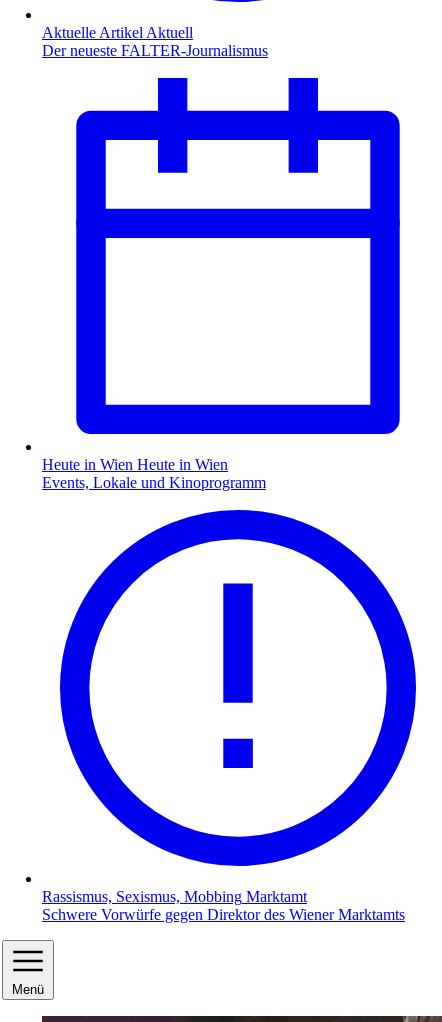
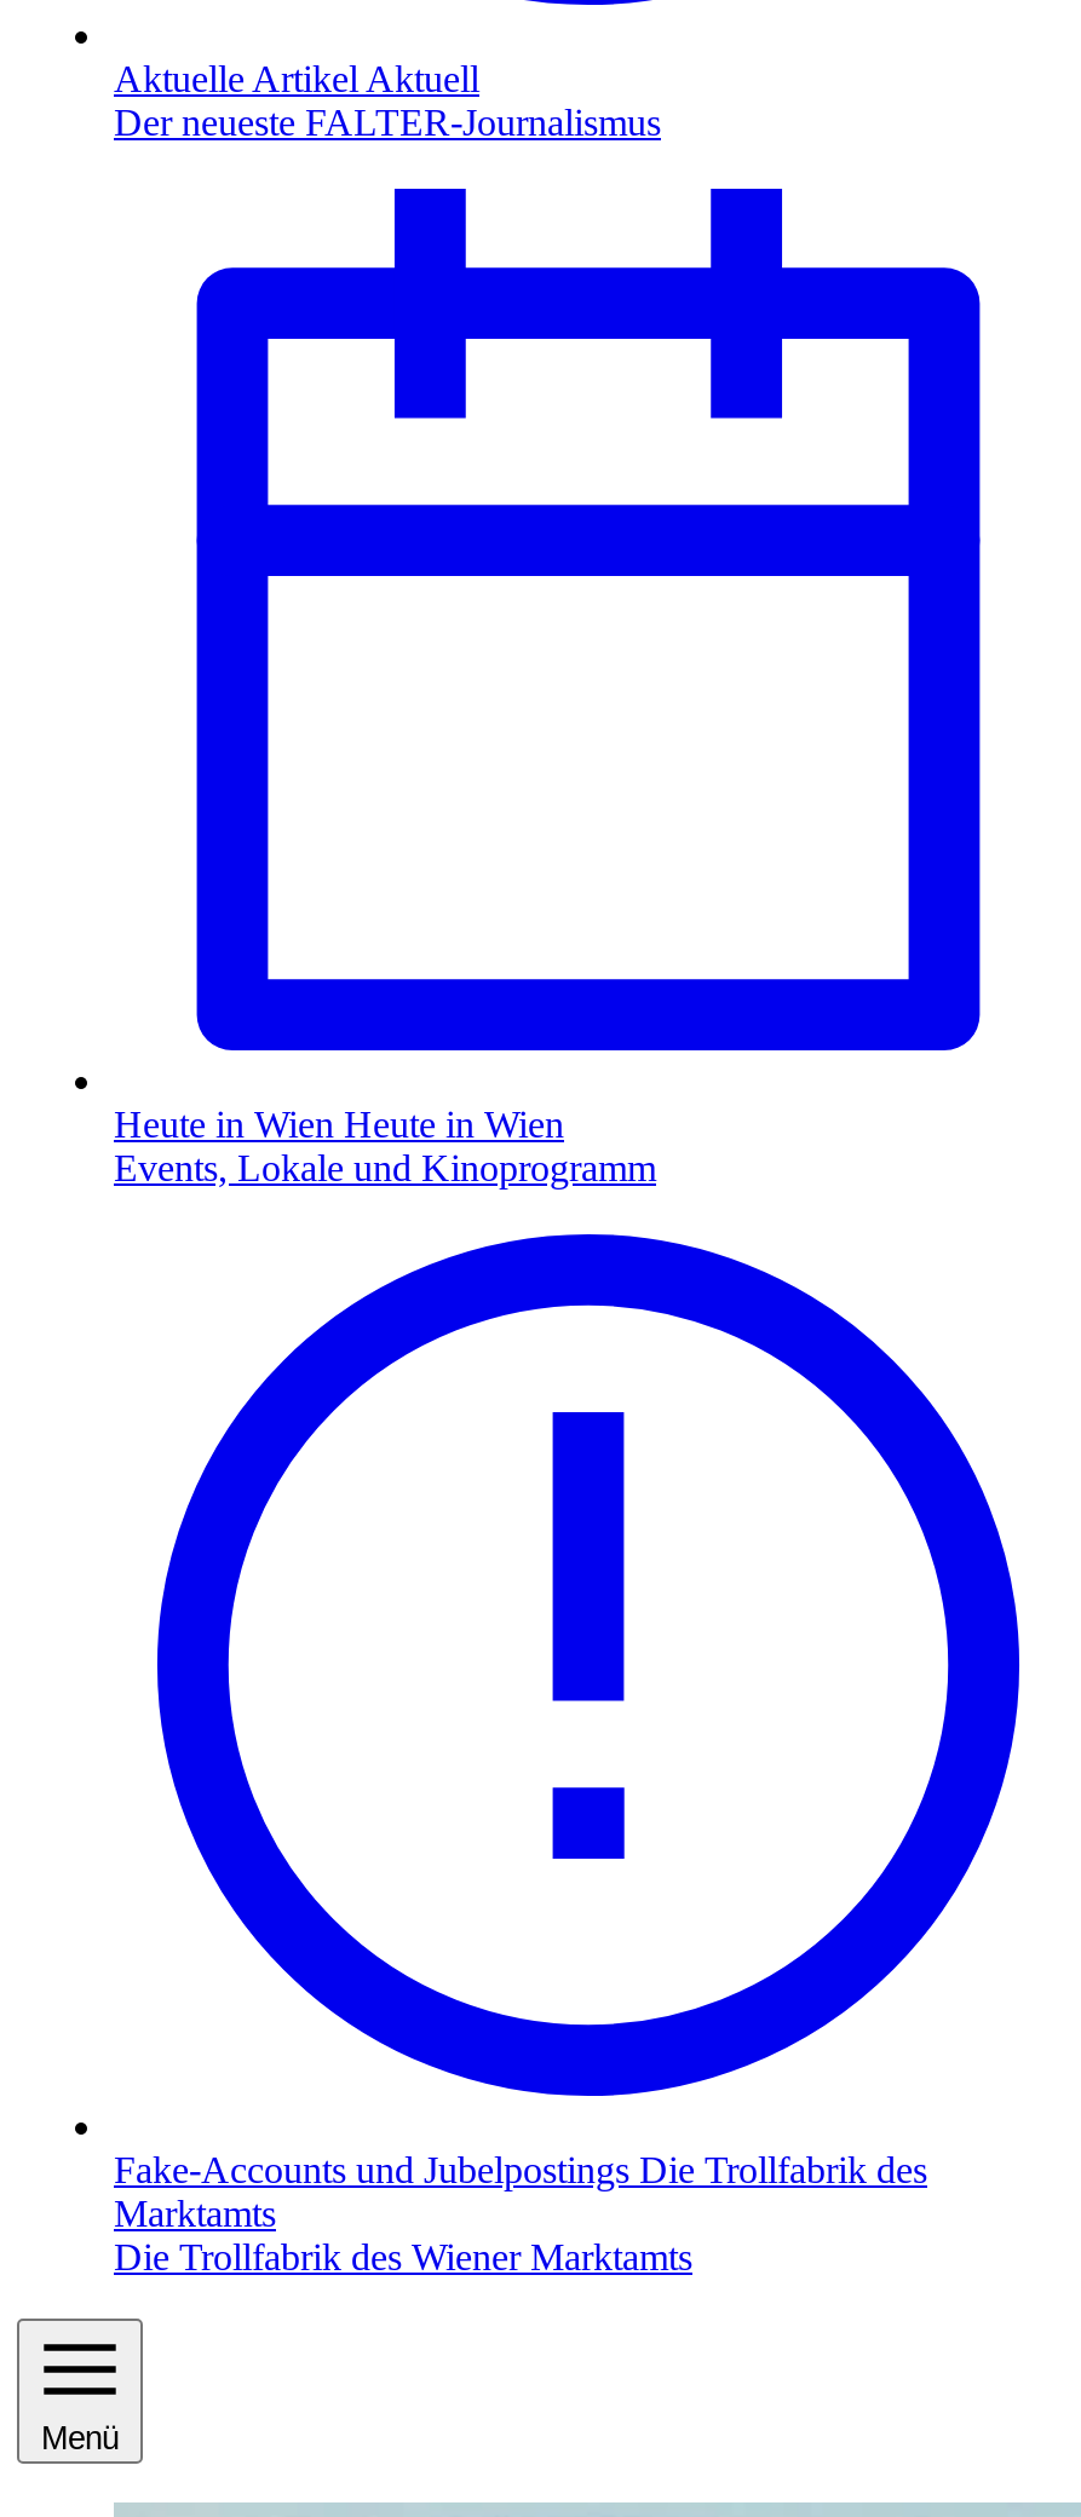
[42,888,405,923] Rassismus, Sexismus, Mobbing Marktamt | Schwere Vorwürfe gegen Direktor des Wiener Marktamts -> [114,2149,927,2277] Fake-Accounts und Jubelpostings Die Trollfabrik des | Marktamts | Die Trollfabrik des Wiener Marktamts

